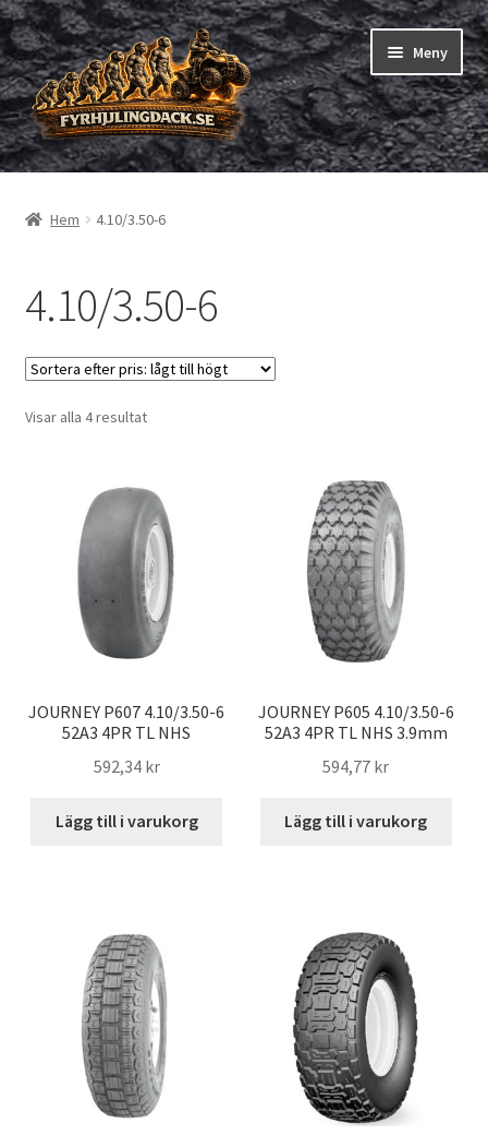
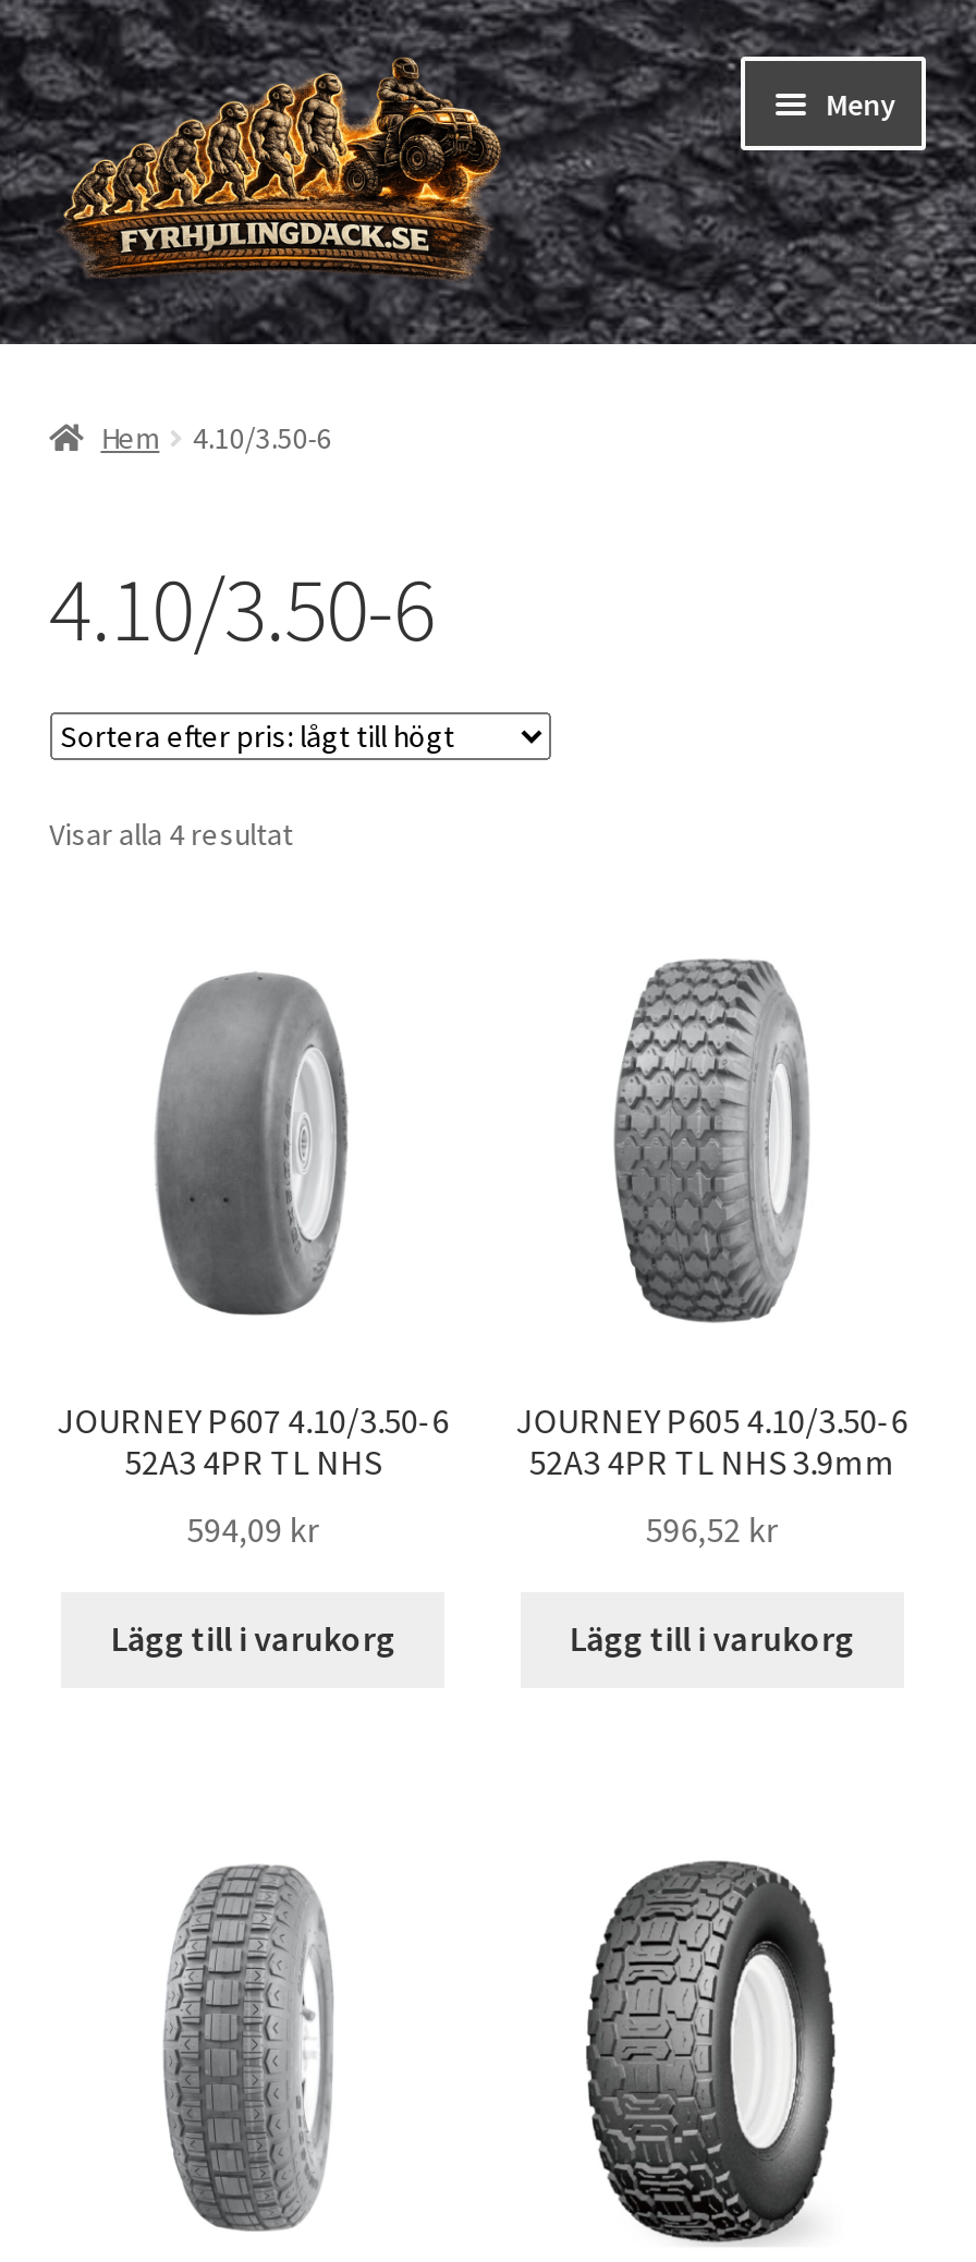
[93,755,160,776] 592,34 kr -> [186,1506,319,1550] 594,09 kr
[323,755,389,776] 594,77 kr -> [645,1506,778,1550] 596,52 kr

